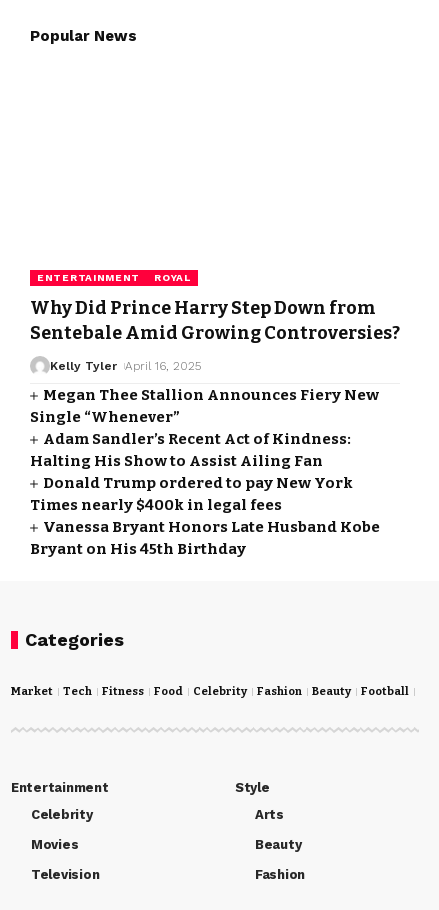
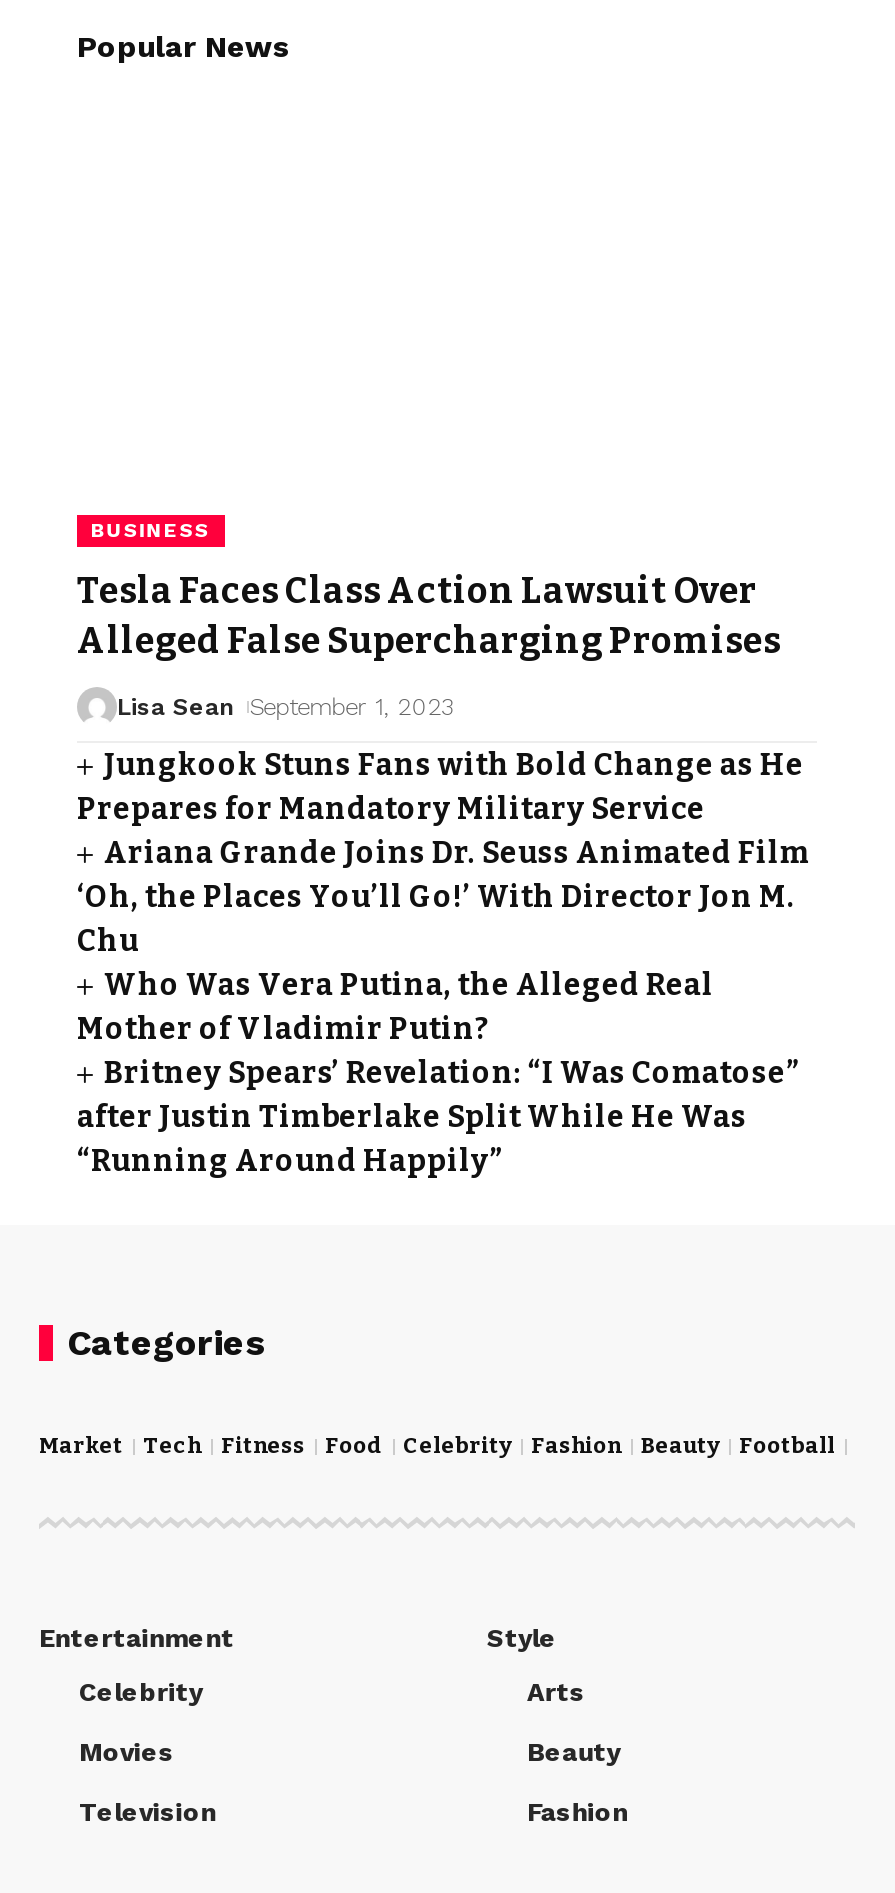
[37,272,191,283] ENTERTAINMENT | ROYAL -> [91,519,210,541] BUSINESS
[30,297,400,344] Why Did Prince Harry Step Down from | Sentebale Amid Growing Controversies? -> [77,569,781,663] Tesla Faces Class Action Lawsuit Over | Alleged False Supercharging Promises
[50,359,201,373] Kelly Tyler April 16, 2025 -> [117,693,453,721] Lisa Sean September 1, 2023
[30,386,380,558] Megan Thee Stallion Announces Fiery New | Single “Whenever” | Adam Sandler’s Recent Act of Kindness: | Halting His Show to Assist Ailing Fan | Donald Trump ordered to pay New York | Times nearly $400k in legal fees | Vanessa Bryant Honors Late Husband Kobe | Bryant on His 45th Birthday -> [77,747,810,1179] Jungkook Stuns Fans with Bold Change as He | Prepares for Mandatory Military Service | Ariana Grande Joins Dr. Seuss Animated Film | ‘Oh, the Places You’ll Go!’ With Director Jon M. | Chu | Who Was Vera Putina, the Alleged Real | Mother of Vladimir Putin? | Britney Spears’ Revelation: “I Was Comatose” | after Justin Timberlake Split While He Was | “Running Around Happily”

